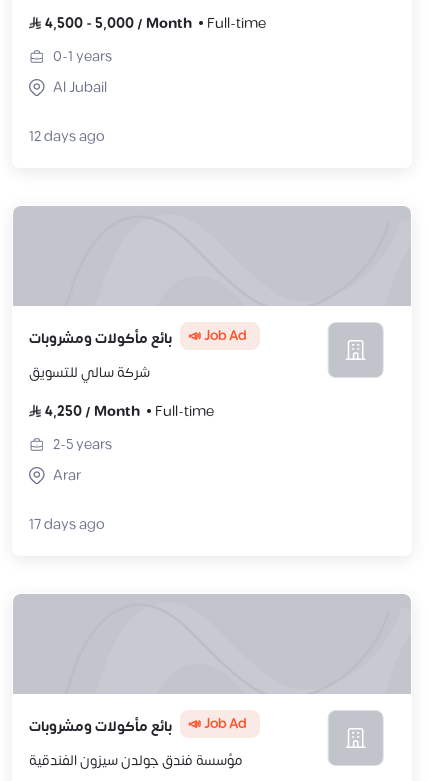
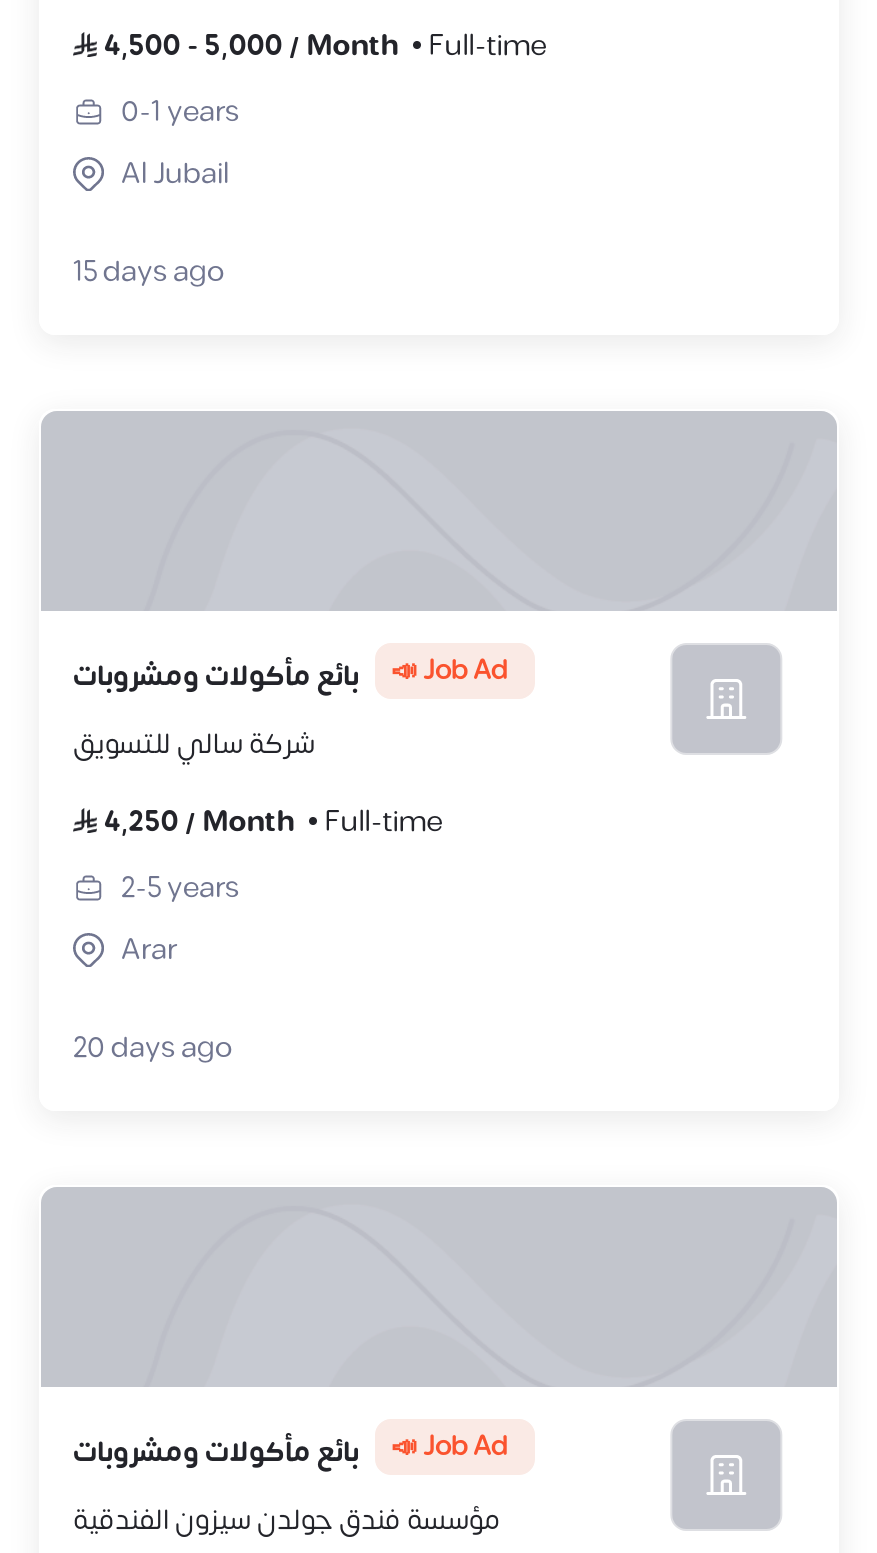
[29,125,105,148] 12 days ago -> [73,249,225,295] 15 days ago
[29,513,105,536] 17 days ago -> [73,1025,233,1071] 20 days ago

